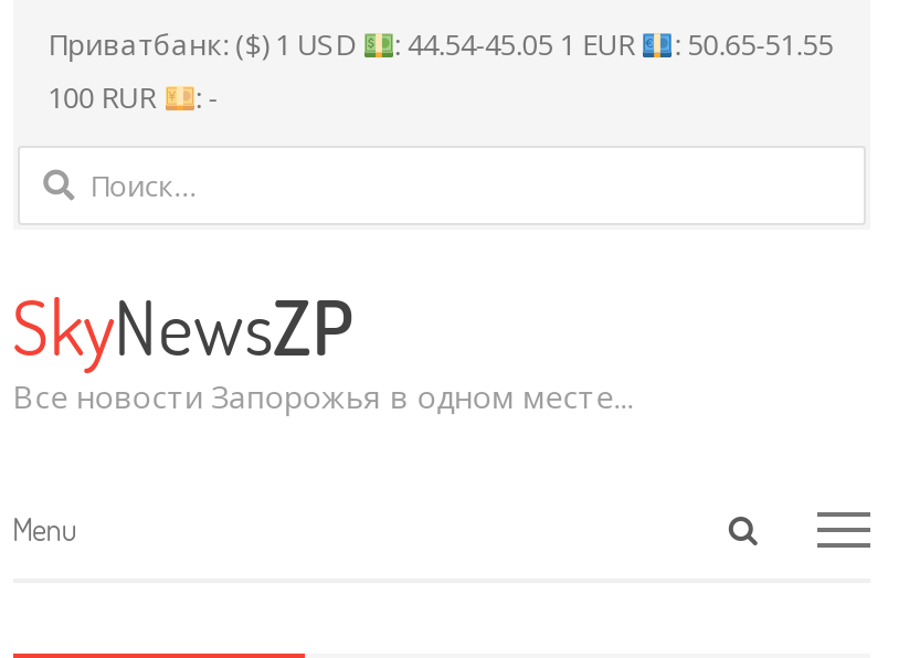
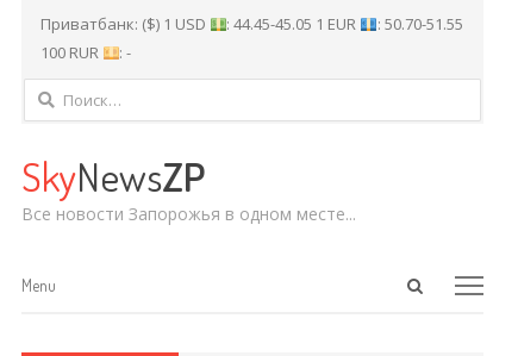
[394,24,641,64] : 44.54-45.05 1 EUR -> [227,13,360,35] : 44.45-45.05 1 EUR
[674,24,833,64] : 50.65-51.55 -> [378,13,463,35] : 50.70-51.55

